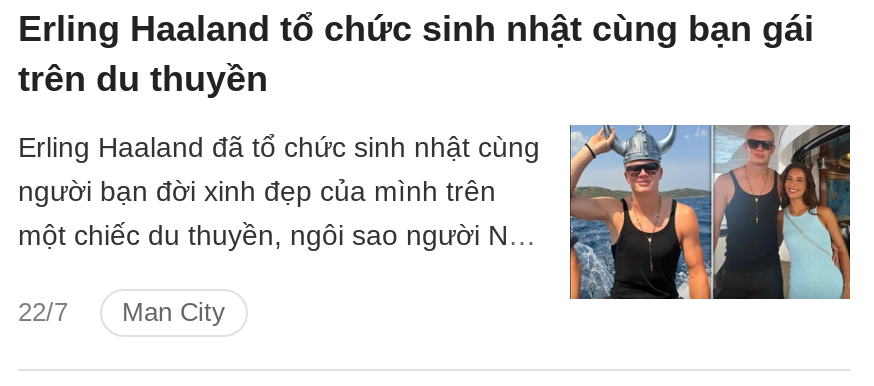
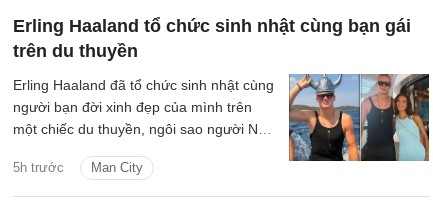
[18,297,226,327] 22/7 Man City -> [13,160,143,175] 5h trước Man City

